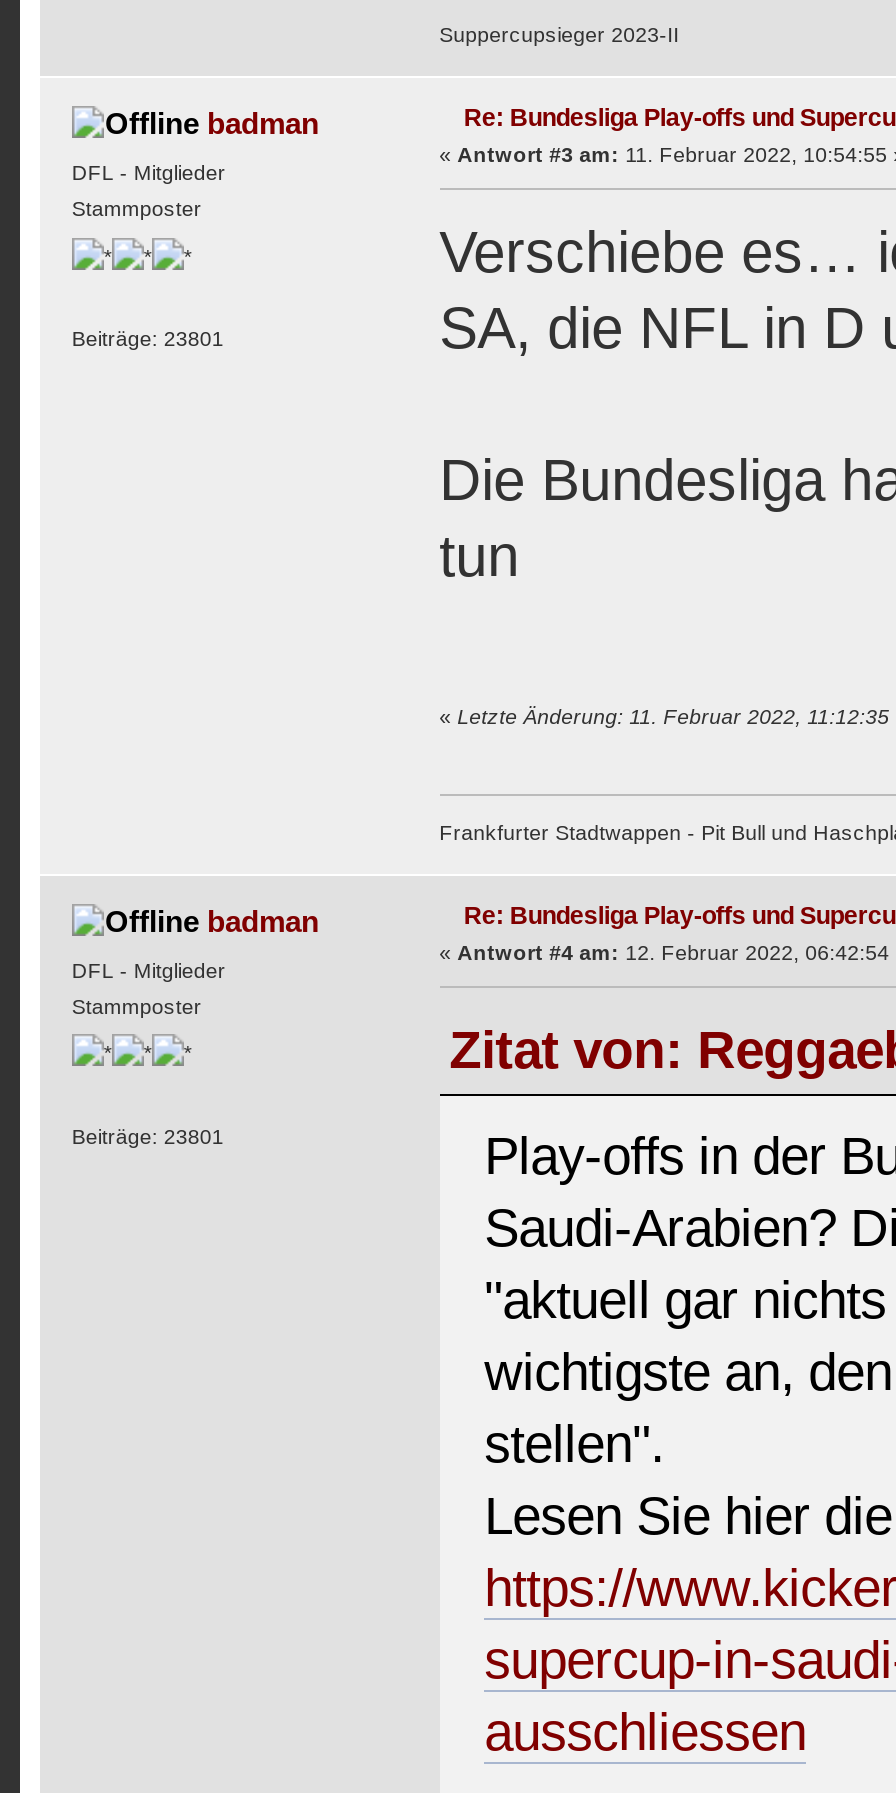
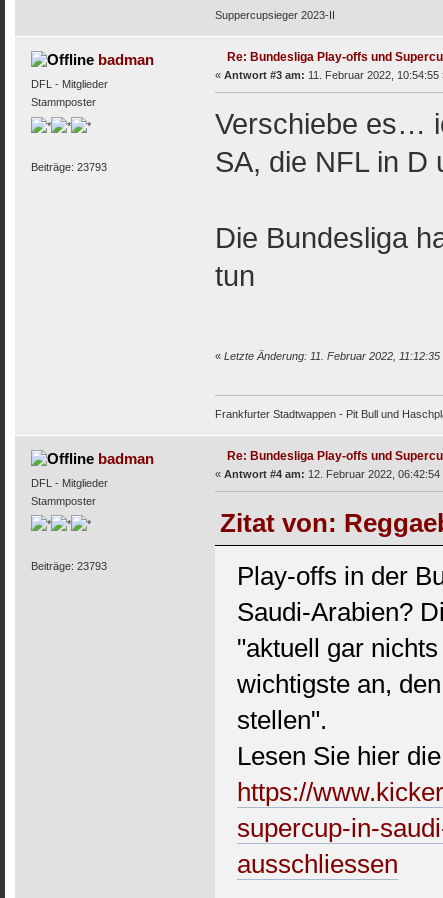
[72,326,224,350] Beiträge: 23801 -> [31,161,107,173] Beiträge: 23793
[72,1123,224,1147] Beiträge: 23801 -> [31,560,107,572] Beiträge: 23793

